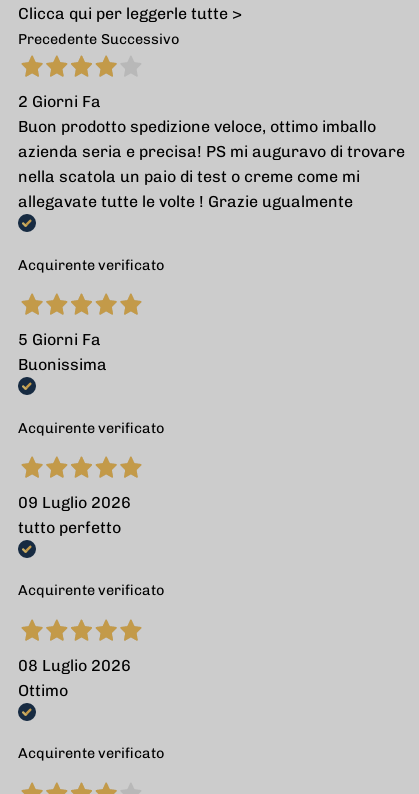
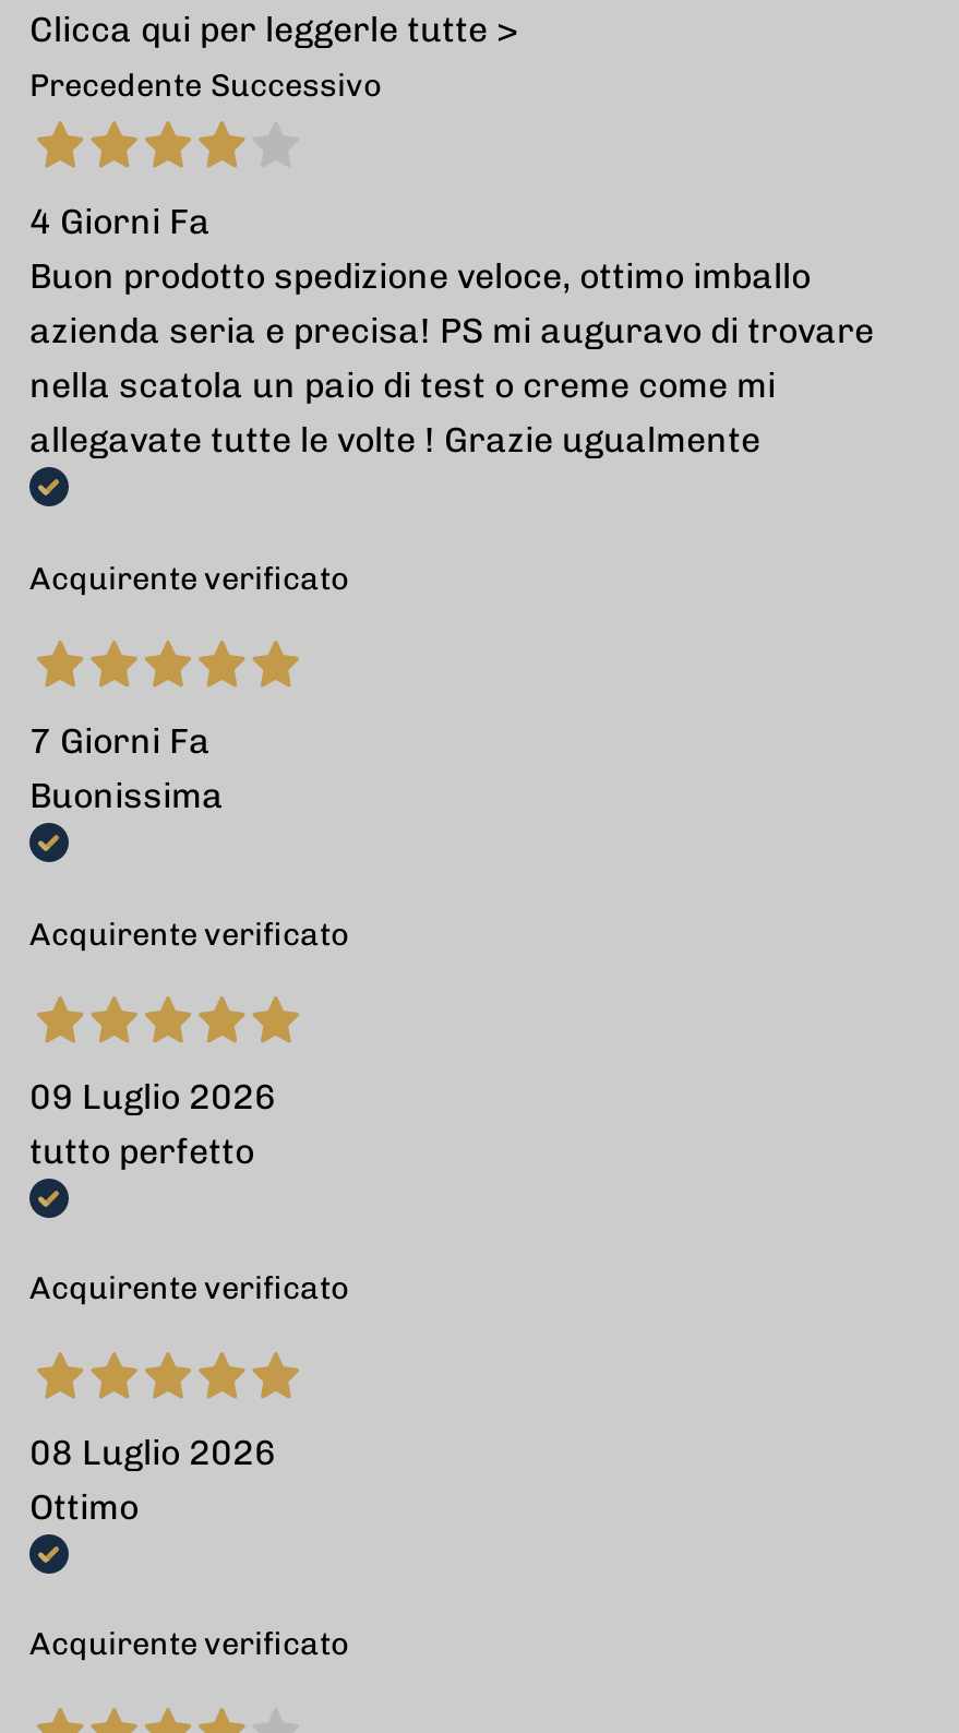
[18,92,101,111] 2 Giorni Fa -> [29,202,211,243] 4 Giorni Fa
[18,330,101,349] 5 Giorni Fa -> [29,721,211,762] 7 Giorni Fa

